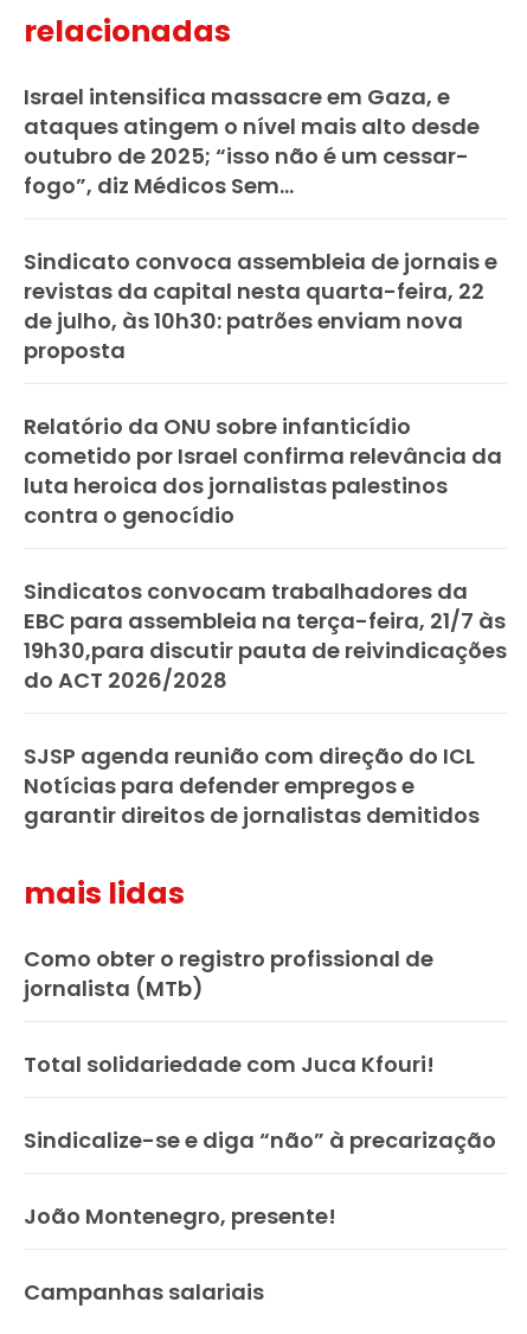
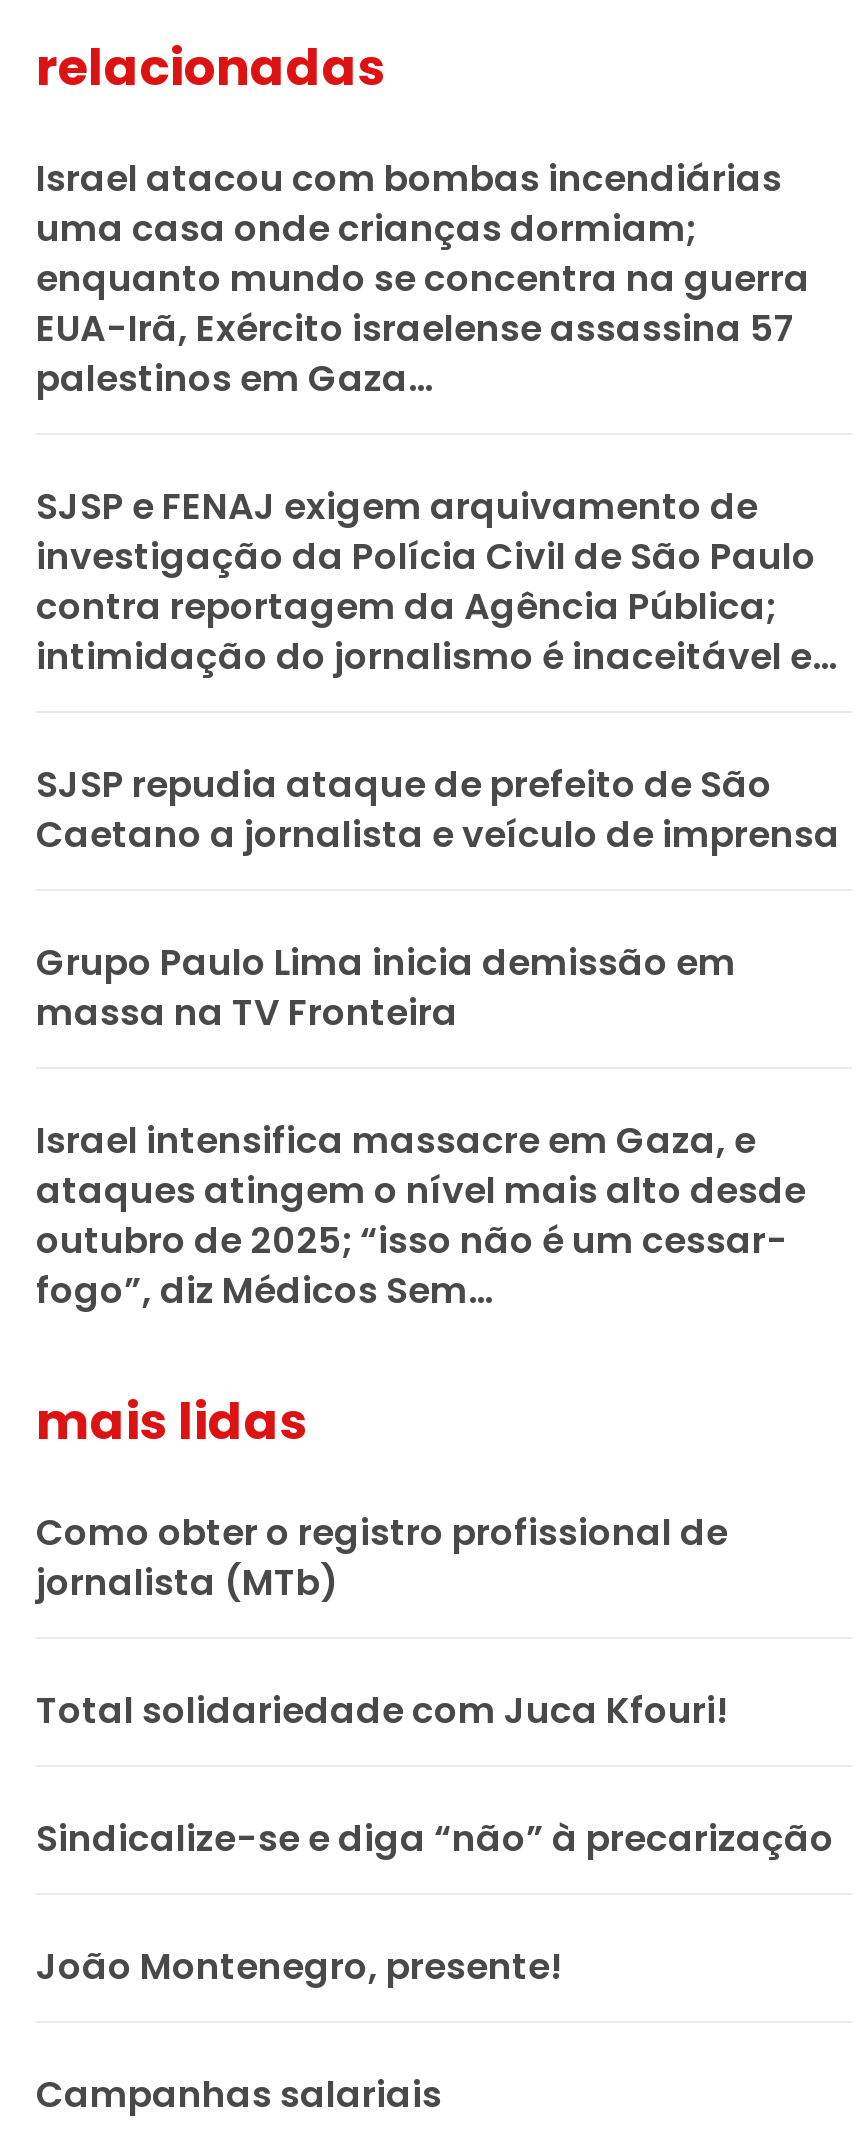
none -> [36,153,840,1037] Israel atacou com bombas incendiárias | uma casa onde crianças dormiam; | enquanto mundo se concentra na guerra | EUA-Irã, Exército israelense assassina 57 | palestinos em Gaza... | SJSP e FENAJ exigem arquivamento de | investigação da Polícia Civil de São Paulo | contra reportagem da Agência Pública; | intimidação do jornalismo é inaceitável e... | SJSP repudia ataque de prefeito de São | Caetano a jornalista e veículo de imprensa | Grupo Paulo Lima inicia demissão em | massa na TV Fronteira
moved [24,82,480,201] -> [36,1115,806,1315]: Israel intensifica massacre em Gaza, e | ataques atingem o nível mais alto desde | outubro de 2025; “isso não é um cessar- | fogo”, diz Médicos Sem...
[24,247,507,830] Sindicato convoca assembleia de jornais e | revistas da capital nesta quarta-feira, 22 | de julho, às 10h30: patrões enviam nova | proposta | Relatório da ONU sobre infanticídio | cometido por Israel confirma relevância da | luta heroica dos jornalistas palestinos | contra o genocídio | Sindicatos convocam trabalhadores da | EBC para assembleia na terça-feira, 21/7 às | 19h30,para discutir pauta de reivindicações | do ACT 2026/2028 | SJSP agenda reunião com direção do ICL | Notícias para defender empregos e | garantir direitos de jornalistas demitidos -> none

